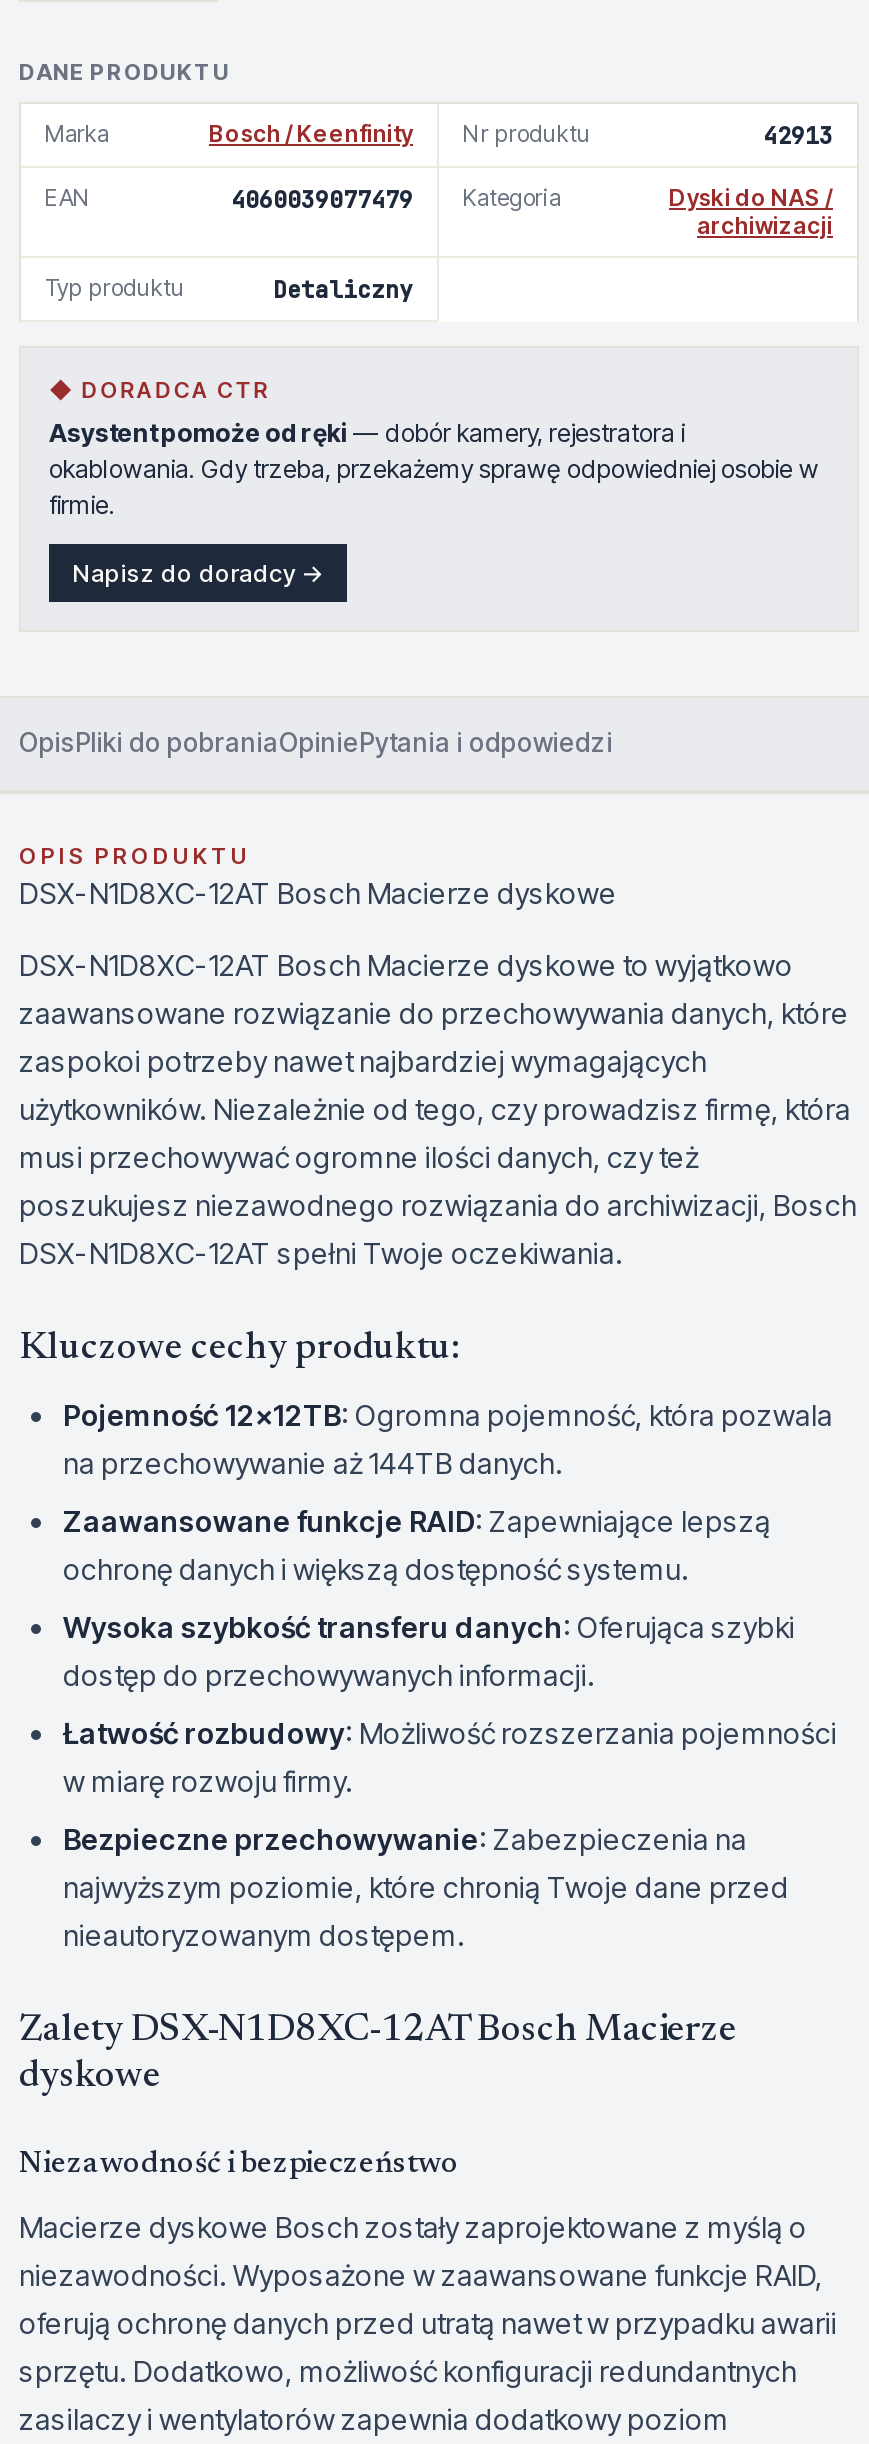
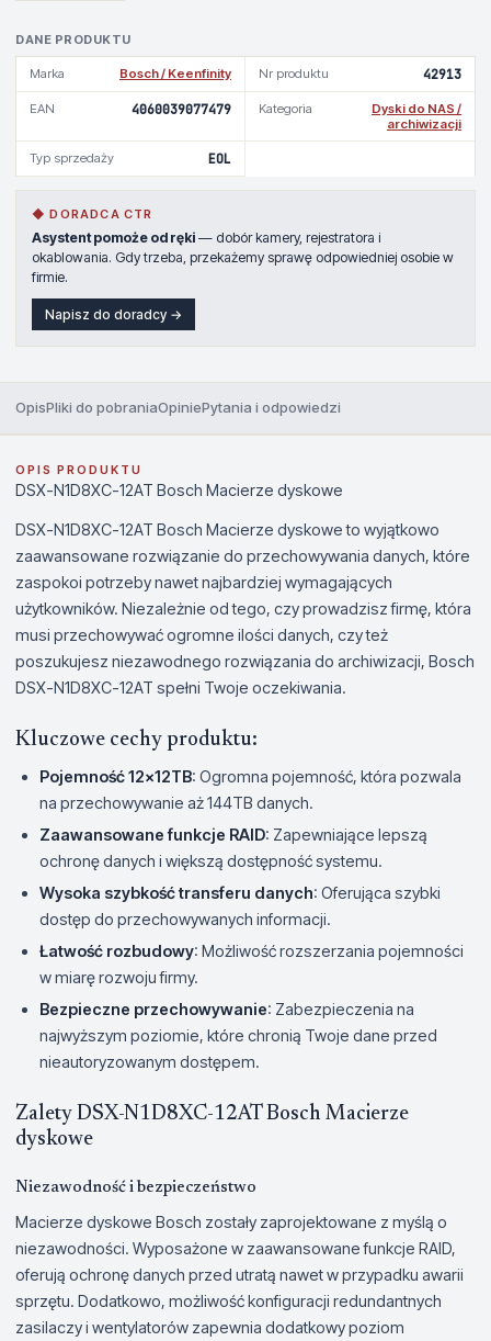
[45,273,413,303] Typ produktu | Detaliczny -> [30,150,231,166] Typ sprzedaży | EOL

